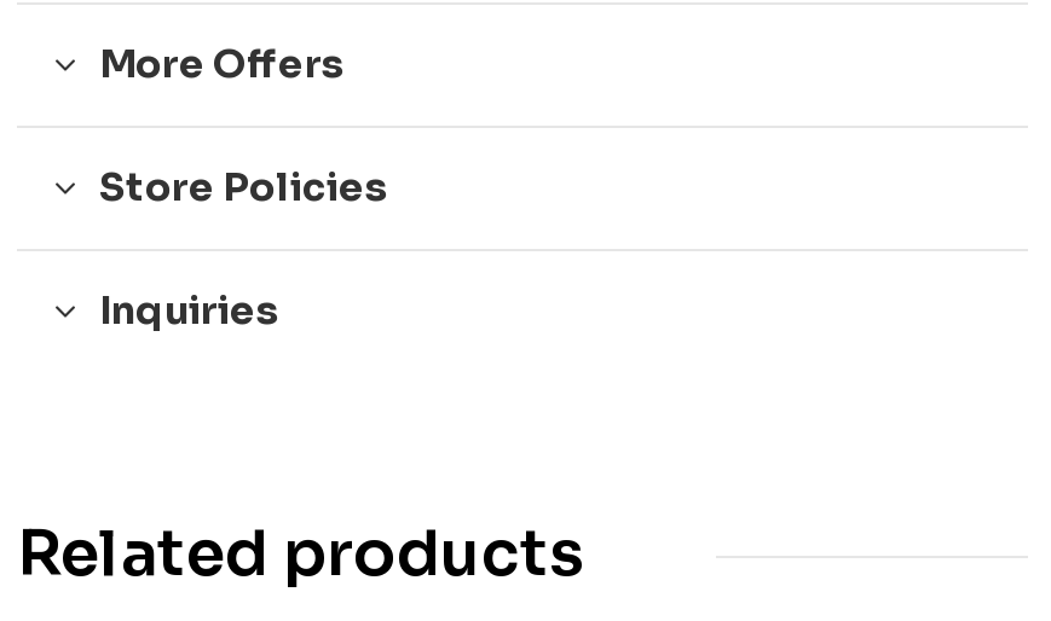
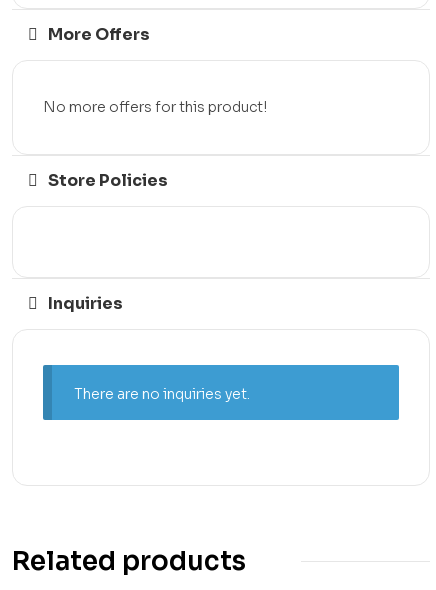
none -> [43,98,267,116] No more offers for this product!
none -> [74,385,250,403] There are no inquiries yet.

